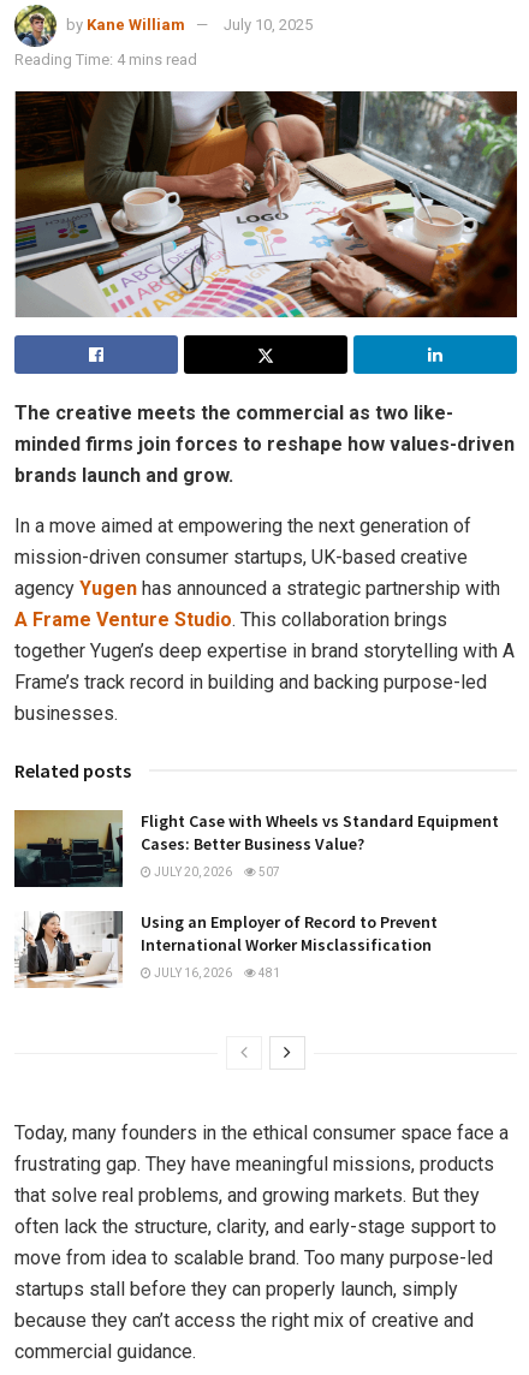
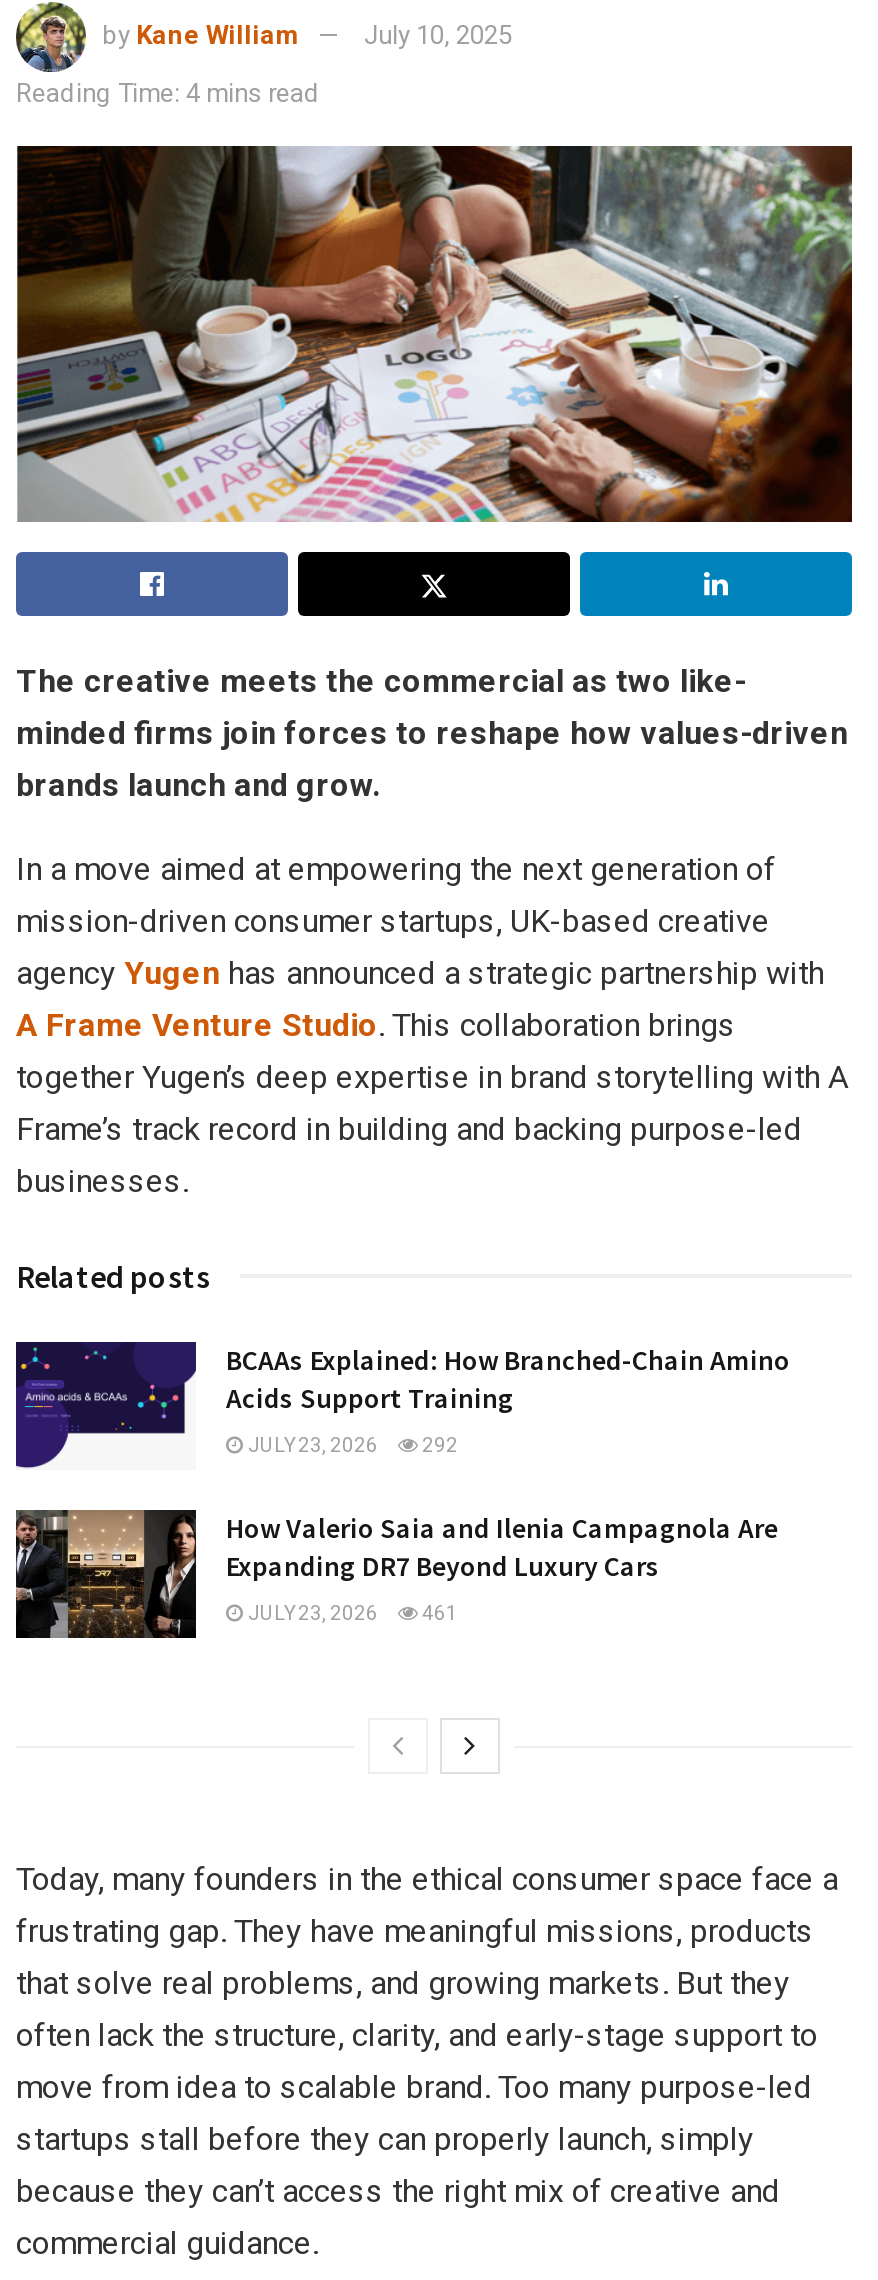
[13,809,499,888] [image] | Flight Case with Wheels vs Standard Equipment | Cases: Better Business Value? -> [14,1340,790,1470] [image] | BCAAs Explained: How Branched-Chain Amino | Acids Support Training
[151,865,280,878] JULY 20, 2026 | 507 -> [244,1433,458,1455] JULY 23, 2026 | 292
[14,911,438,988] [image] | Using an Employer of Record to Prevent | International Worker Misclassification -> [14,1508,778,1640] [image] | How Valerio Saia and Ilenia Campagnola Are | Expanding DR7 Beyond Luxury Cars
[151,966,280,979] JULY 16, 2026 | 481 -> [244,1602,458,1624] JULY 23, 2026 | 461

